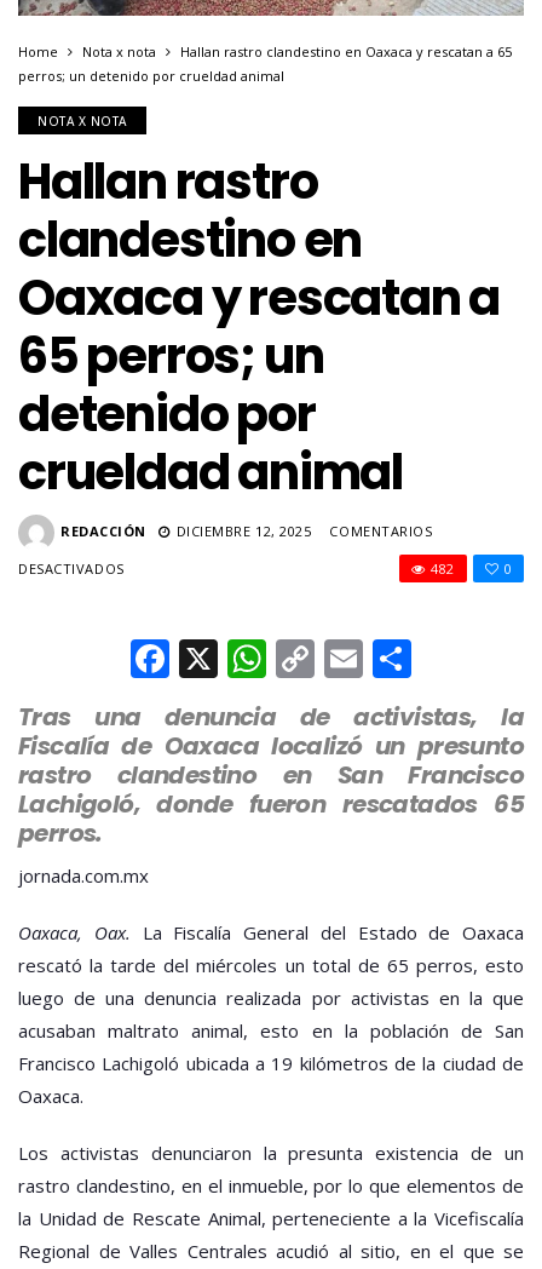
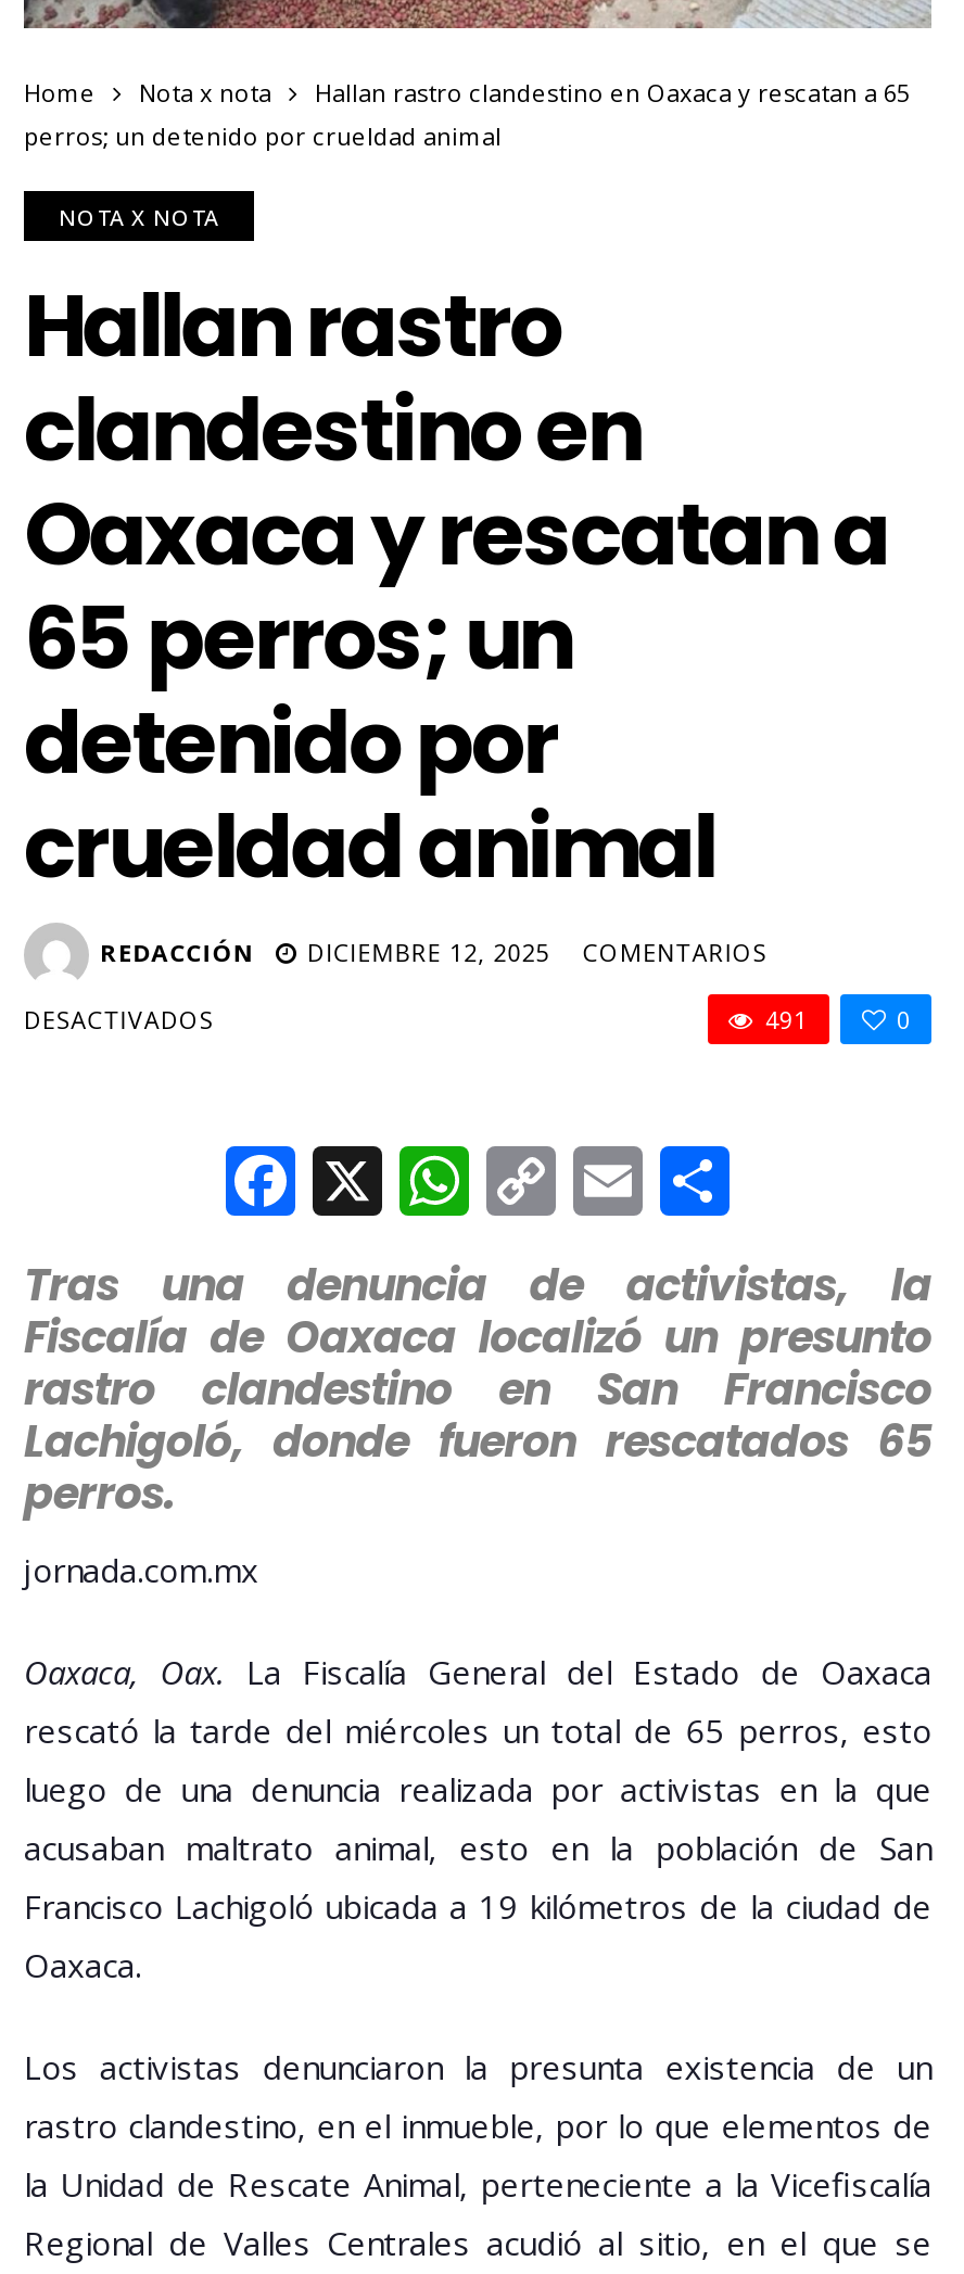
[431,560,455,578] 482 -> [765,1003,808,1036] 491

